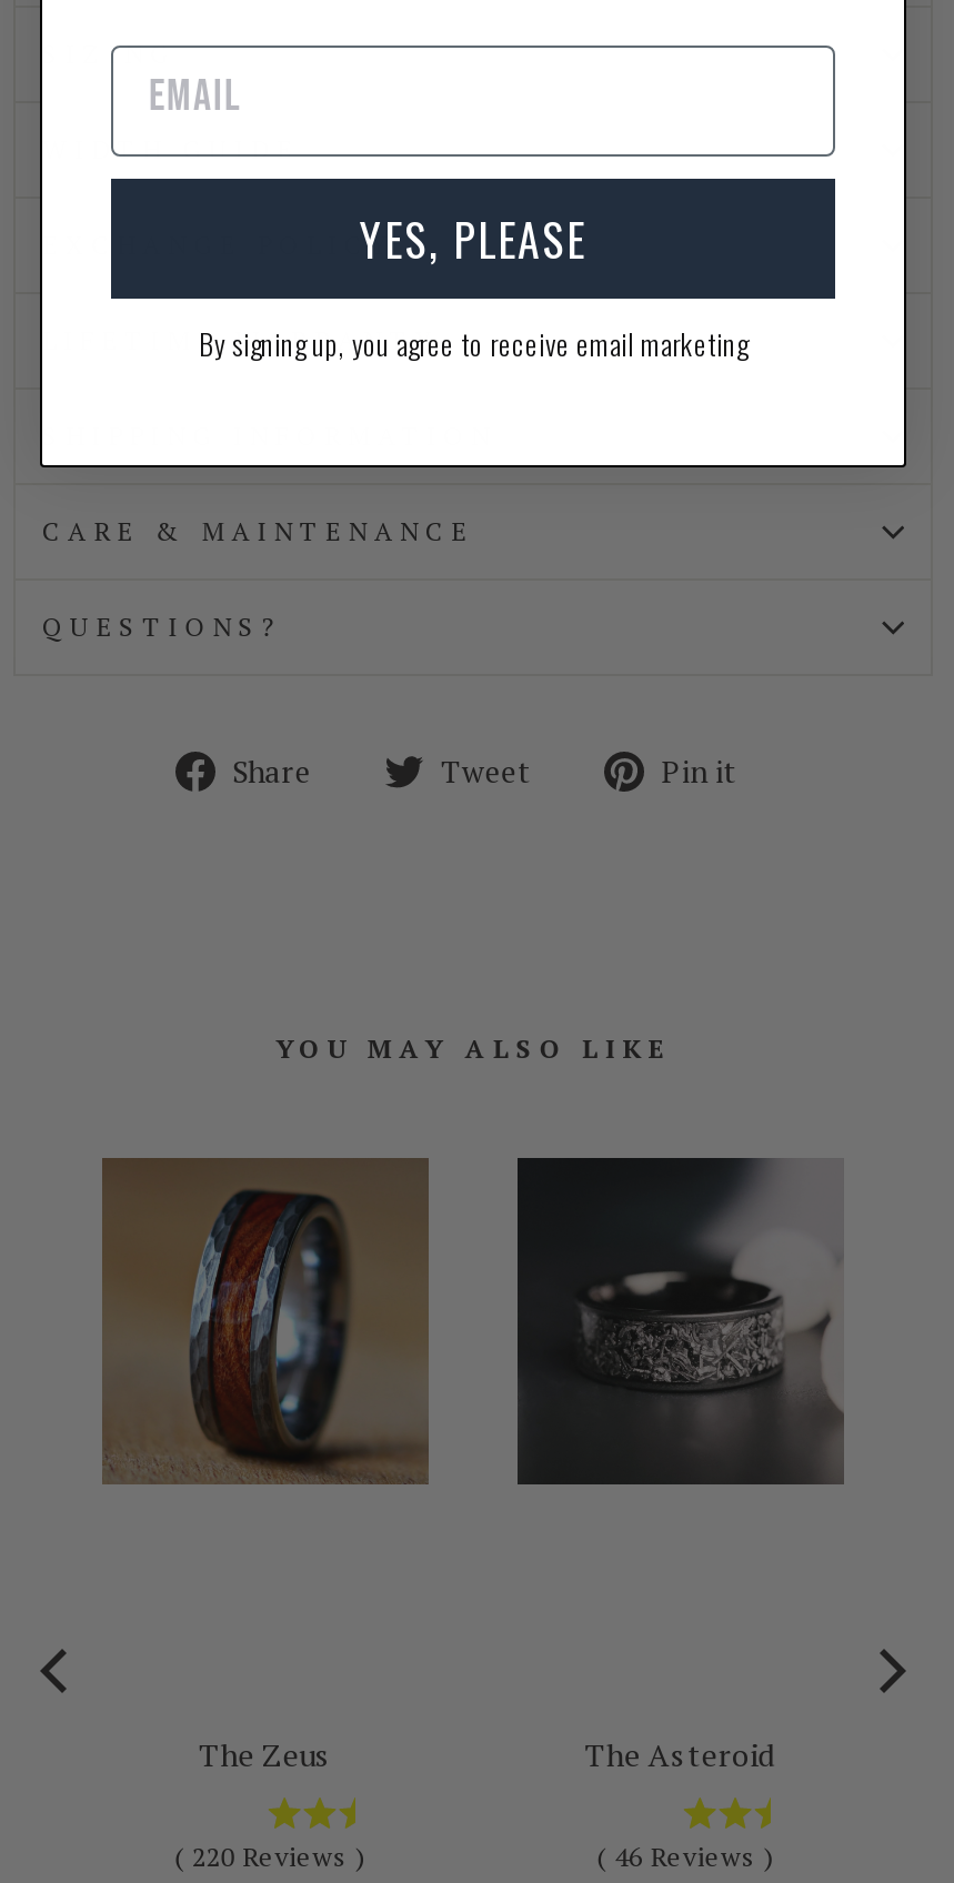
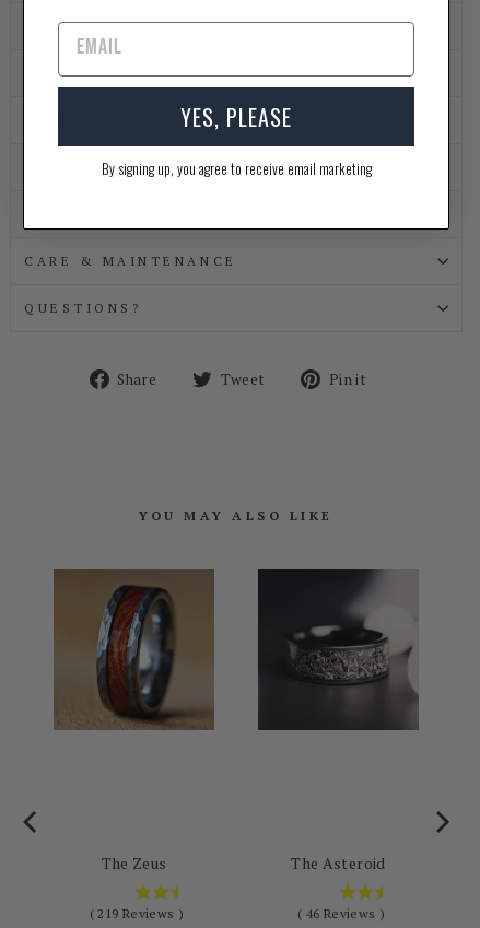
[175,1839,367,1873] ( 220 Reviews ) -> [89,905,184,921] ( 219 Reviews )

